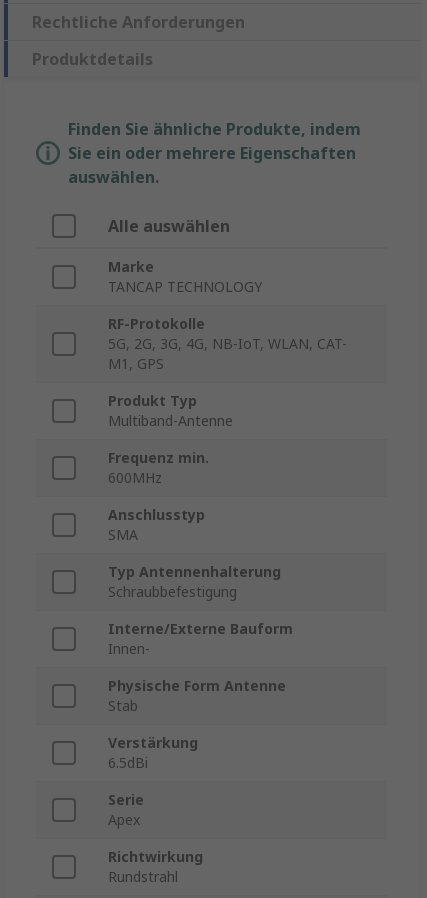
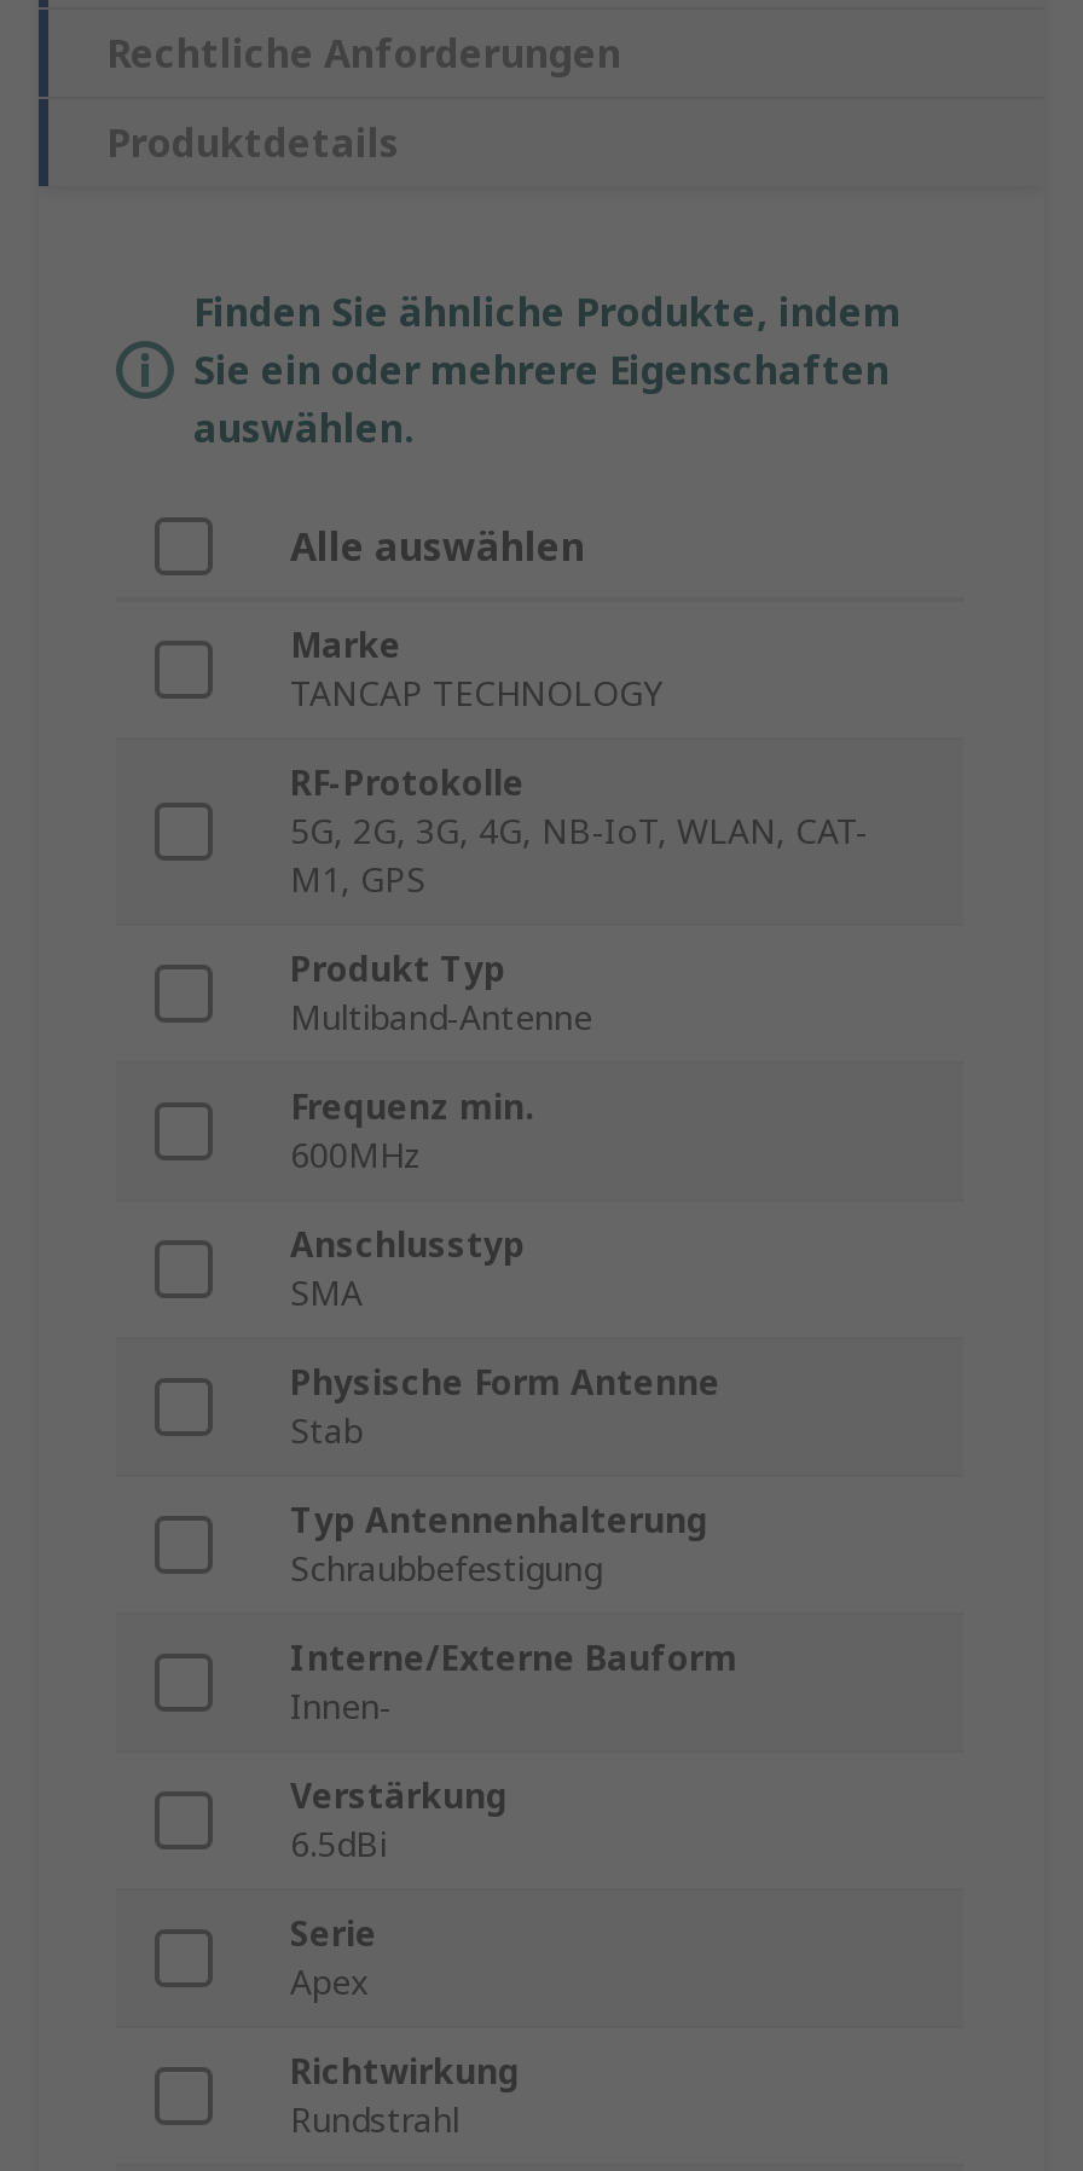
moved [108,562,293,658] -> [290,1498,737,1730]: Typ Antennenhalterung | Schraubbefestigung | Interne/Externe Bauform | Innen-
moved [108,676,286,715] -> [290,1360,720,1454]: Physische Form Antenne | Stab

